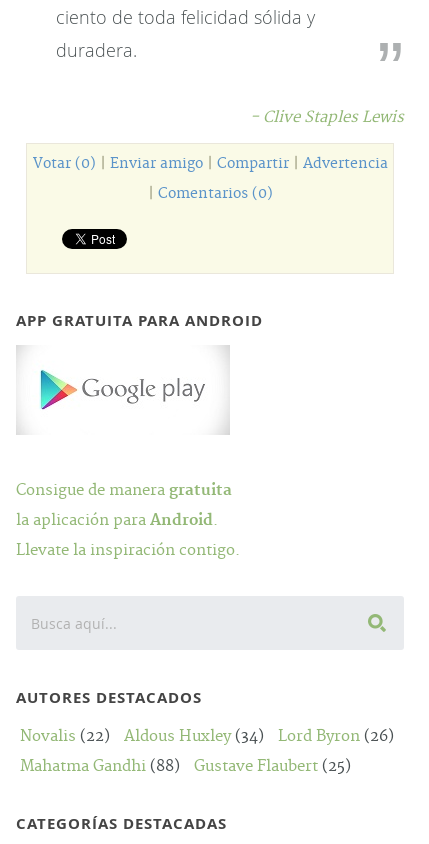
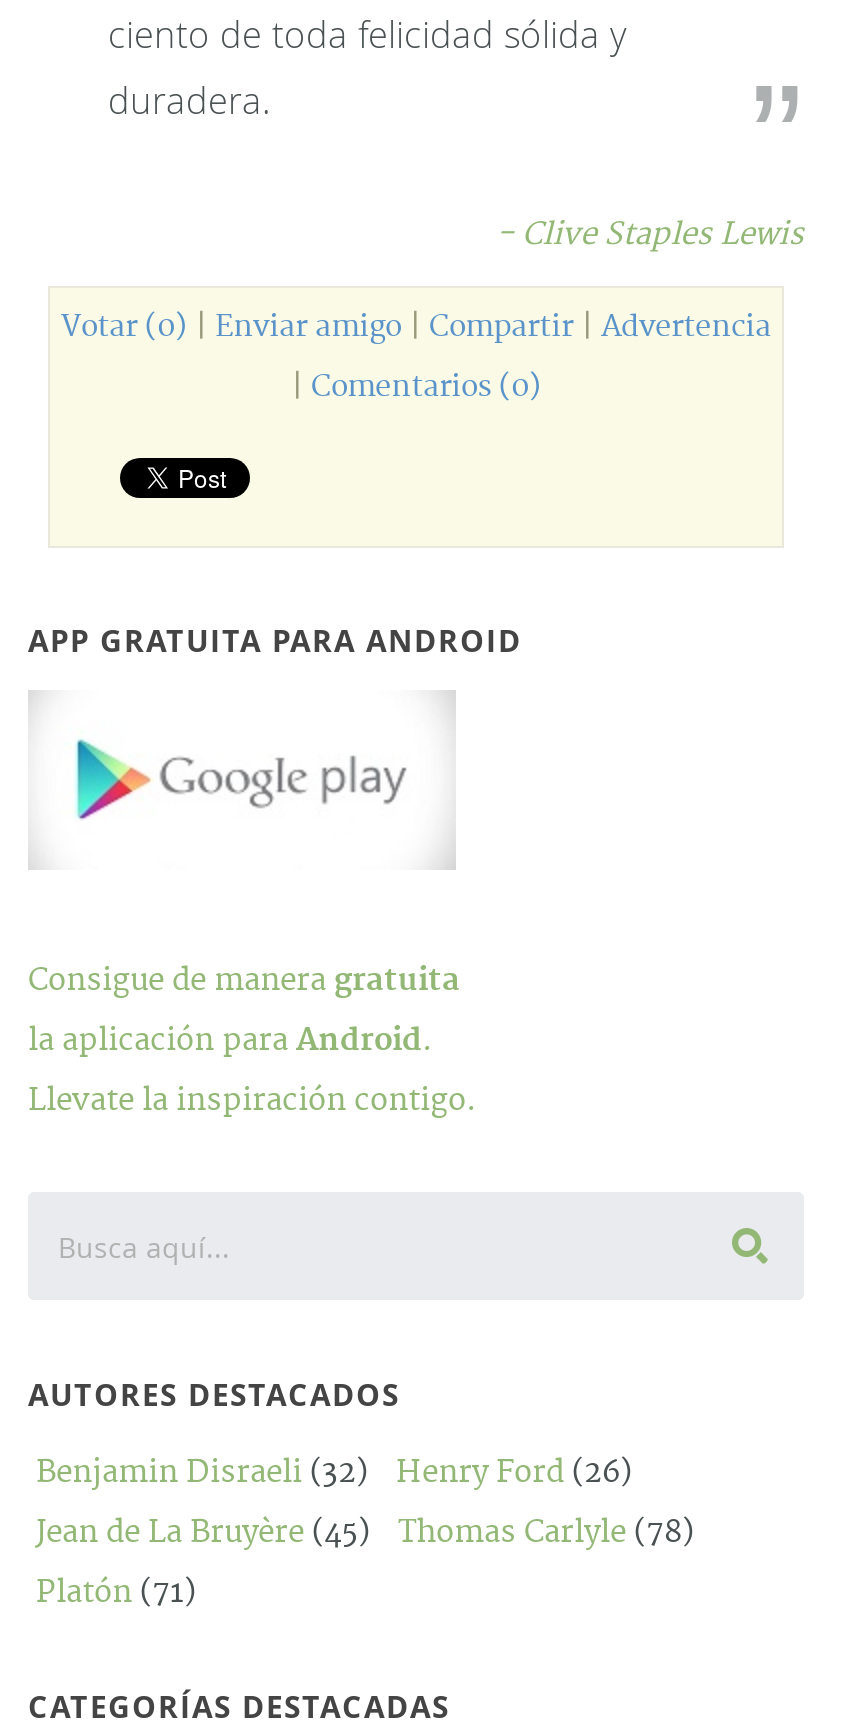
[20,727,394,776] Novalis (22) | Aldous Huxley (34) | Lord Byron (26) | Mahatma Gandhi (88) | Gustave Flaubert (25) -> [36,1454,694,1612] Benjamin Disraeli (32) | Henry Ford (26) | Jean de La Bruyère (45) | Thomas Carlyle (78) | Platón (71)

